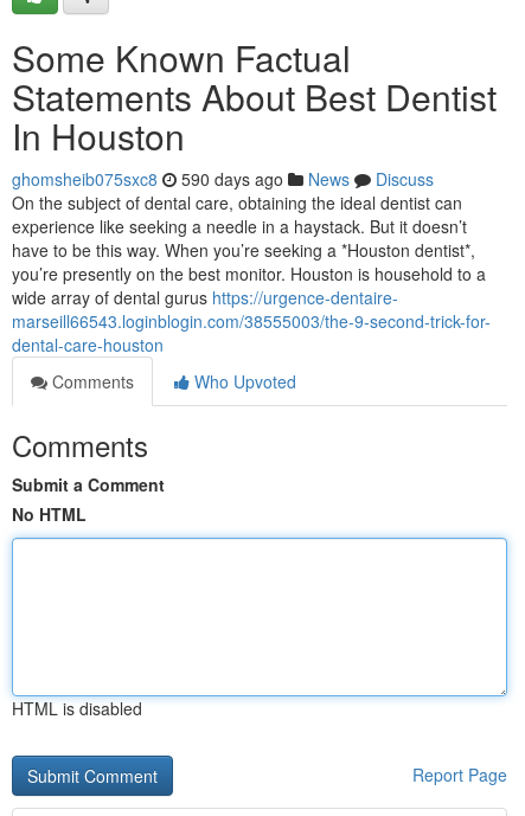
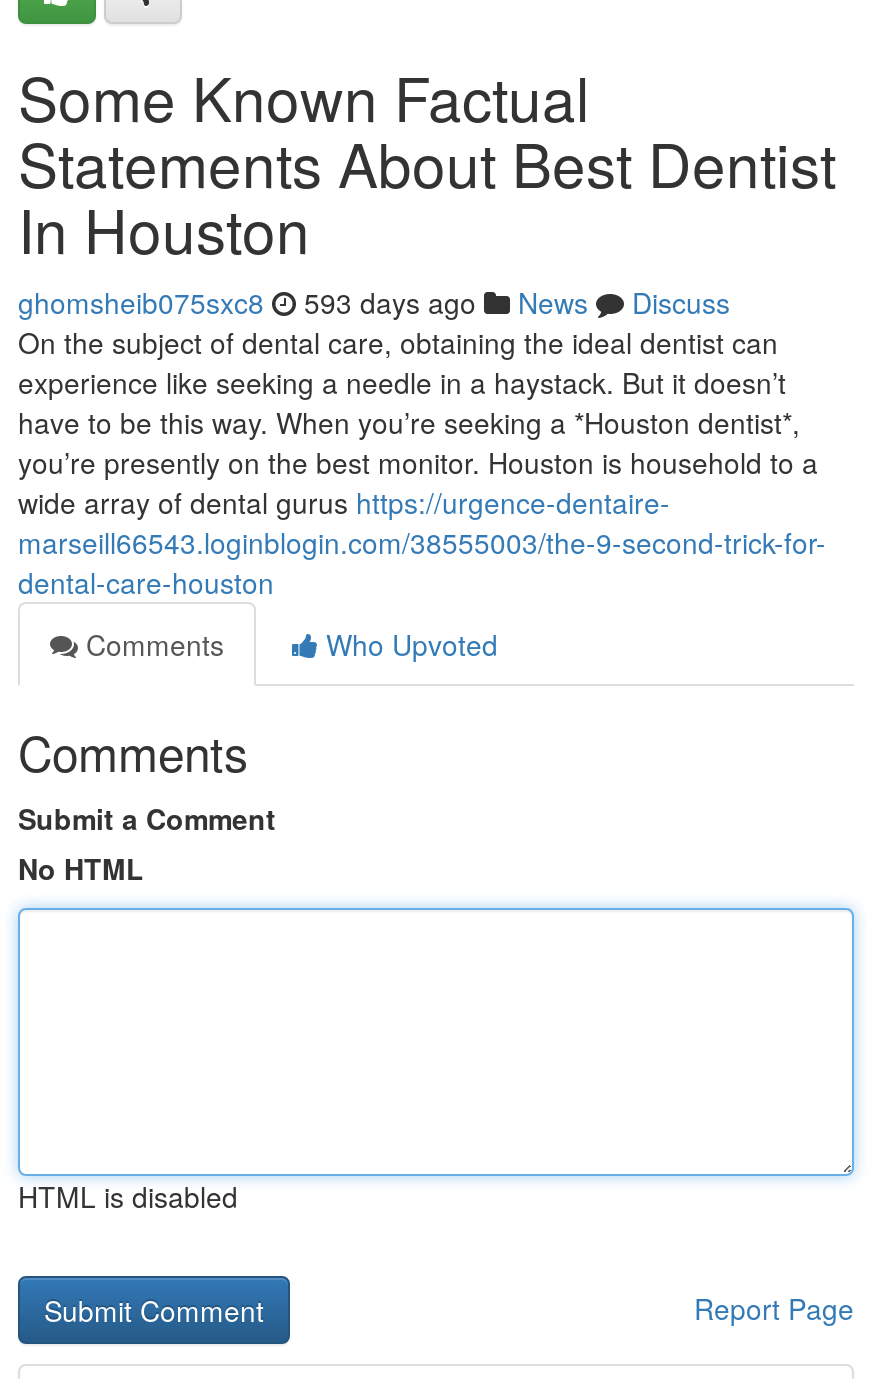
[12,167,434,191] ghomsheib075sxc8 590 days ago News Discuss -> [18,282,730,322] ghomsheib075sxc8 593 days ago News Discuss

